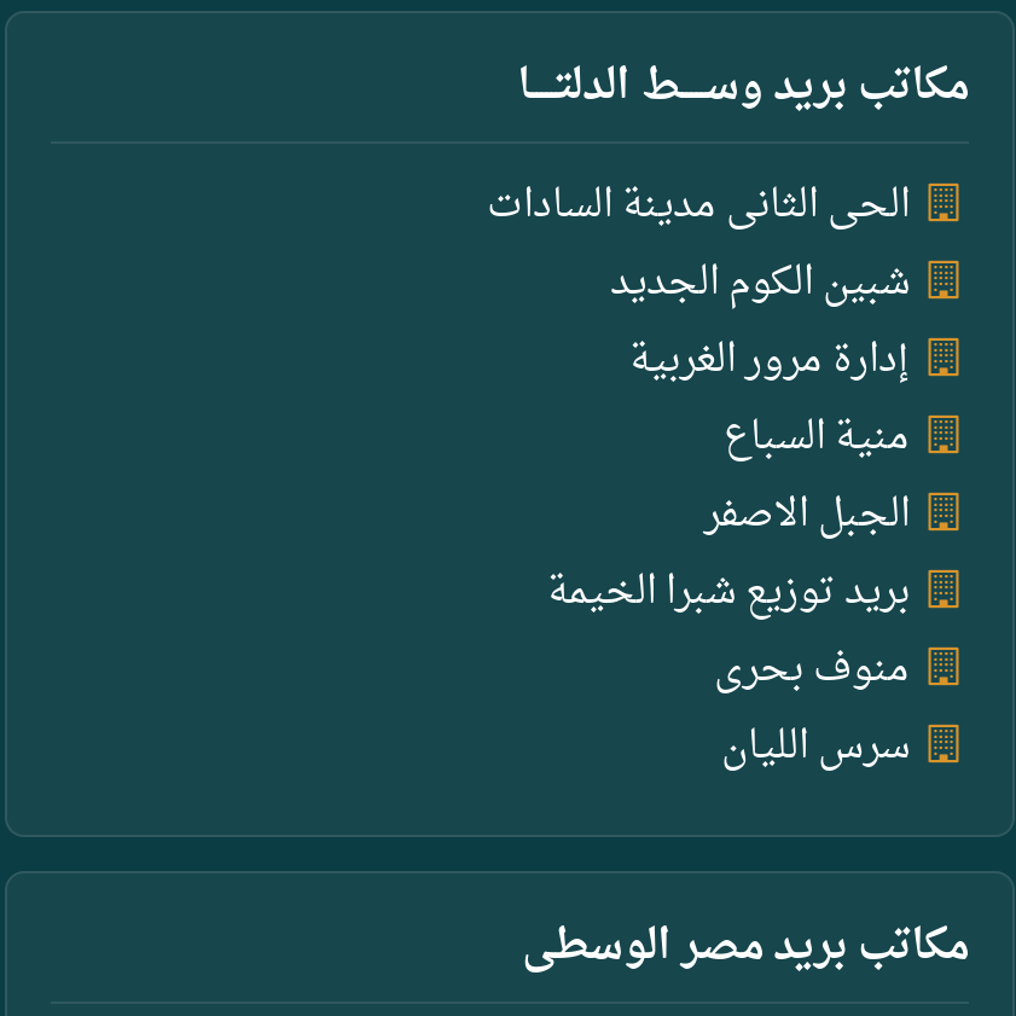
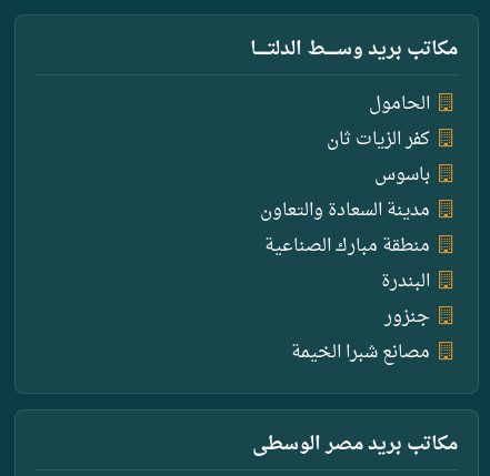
[487,170,909,784] الحى الثانى مدينة السادات | شبين الكوم الجديد | إدارة مرور الغربية | منية السباع | الجبل الاصفر | بريد توزيع شبرا الخيمة | منوف بحرى | سرس الليان -> [260,88,430,369] الحامول | كفر الزيات ثان | باسوس | مدينة السعادة والتعاون | منطقة مبارك الصناعية | البندرة | جنزور | مصانع شبرا الخيمة

